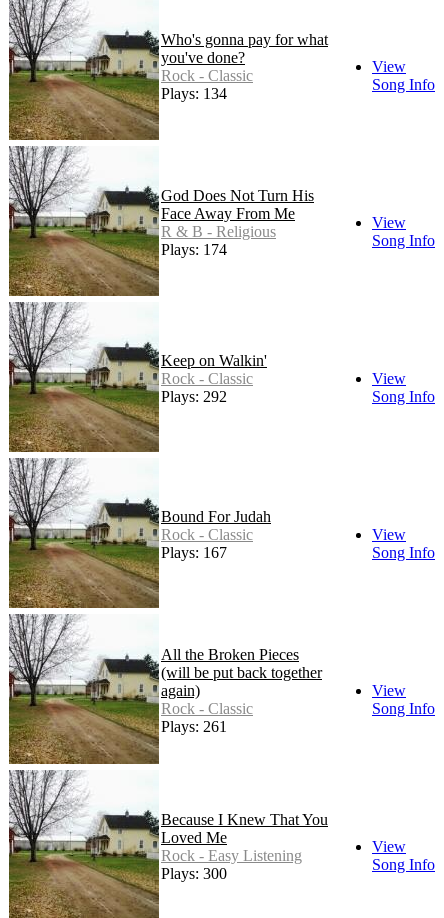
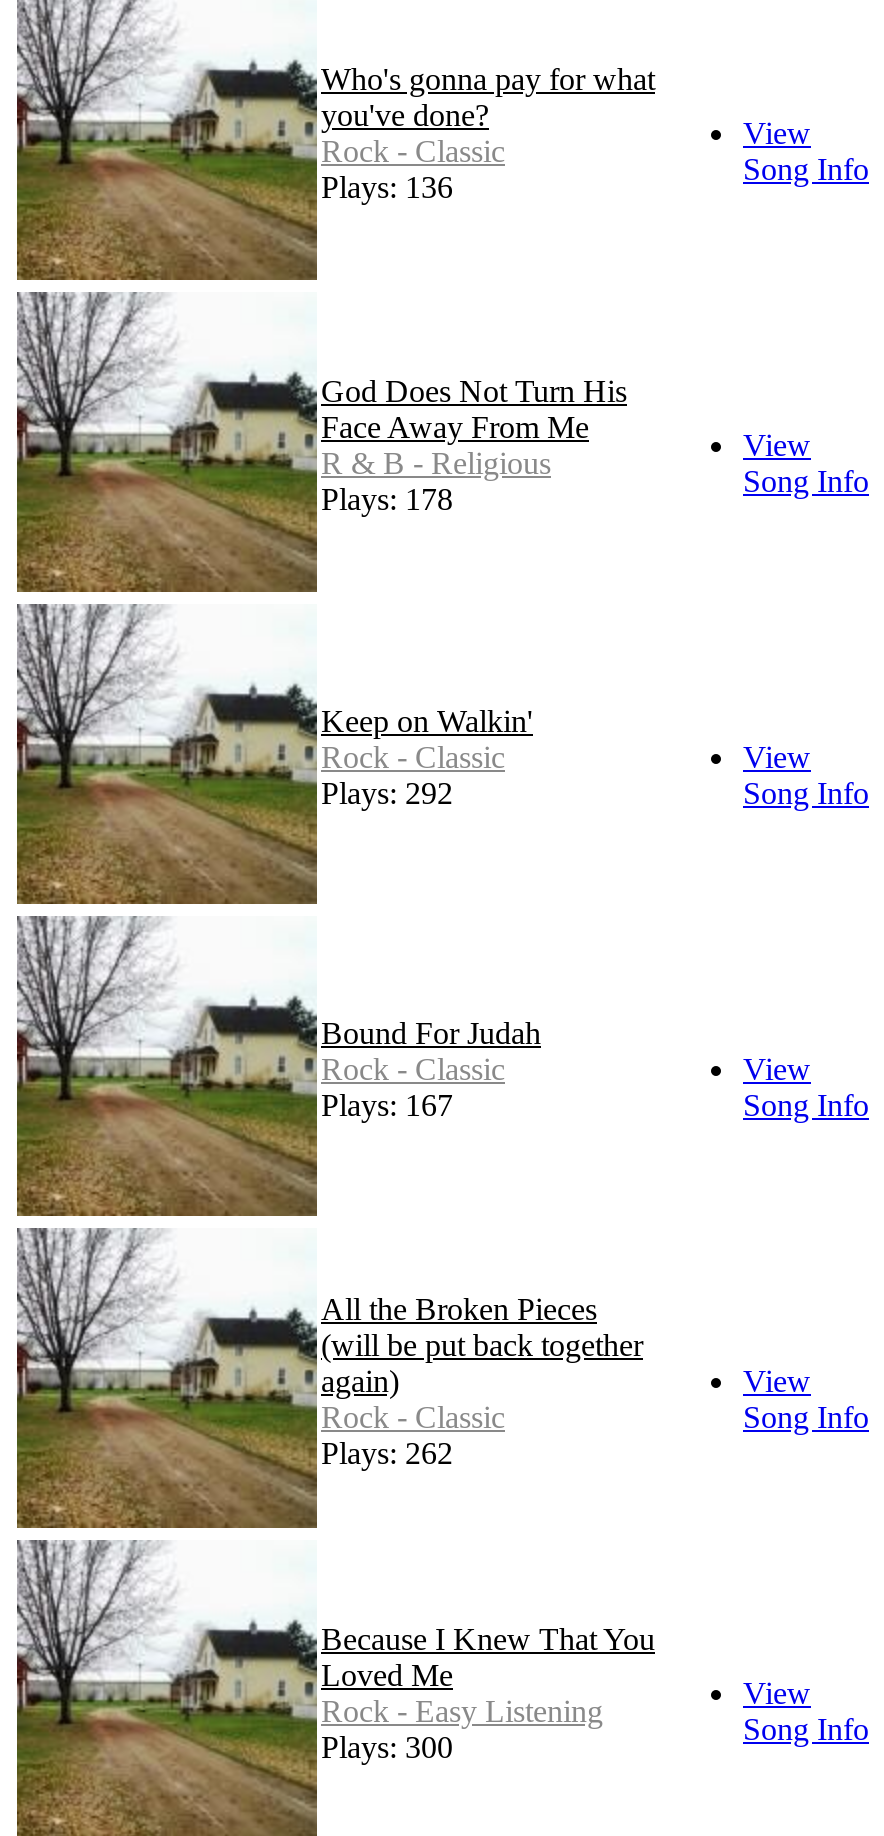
[161,85,227,102] Plays: 134 -> [321,170,453,204] Plays: 136
[161,241,227,258] Plays: 174 -> [321,482,453,516] Plays: 178
[161,718,227,735] Plays: 261 -> [321,1436,453,1470] Plays: 262

